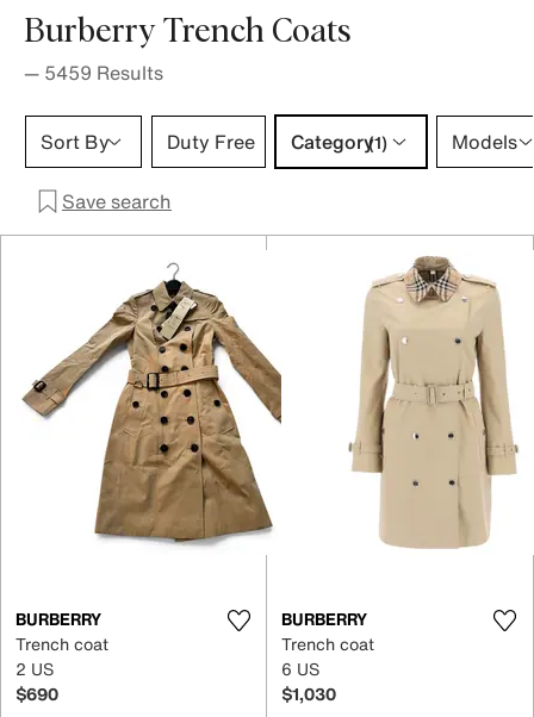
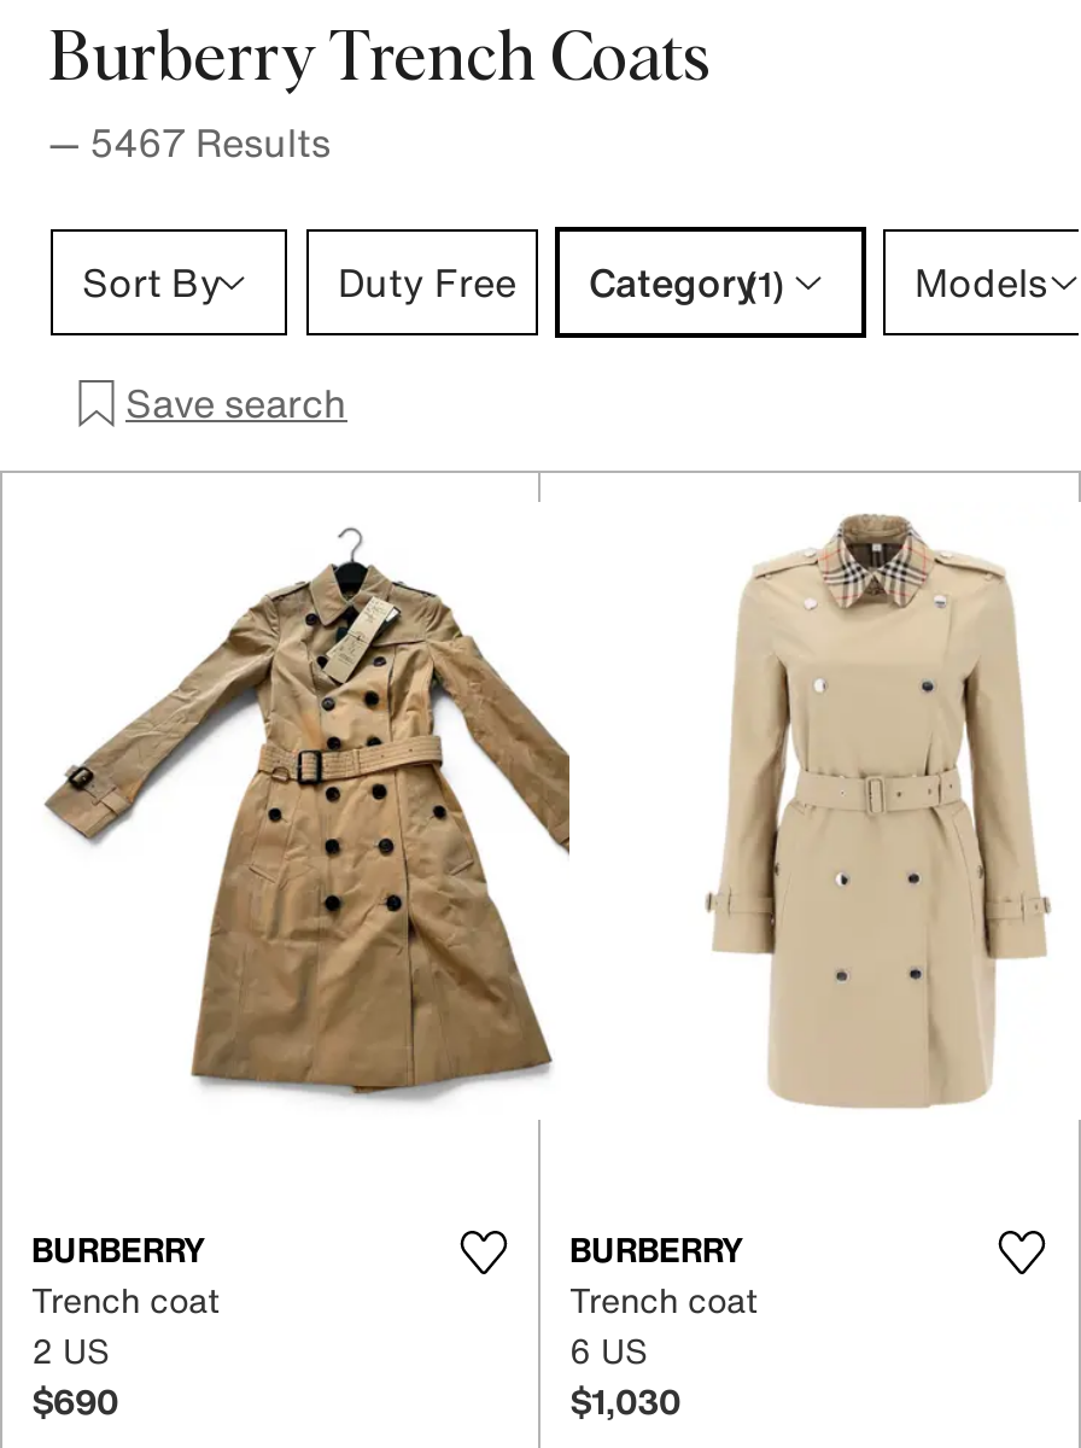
[24,58,163,87] — 5459 Results -> [48,113,331,171] — 5467 Results

